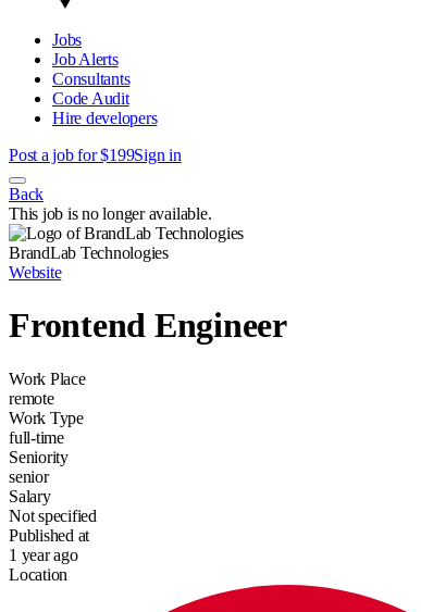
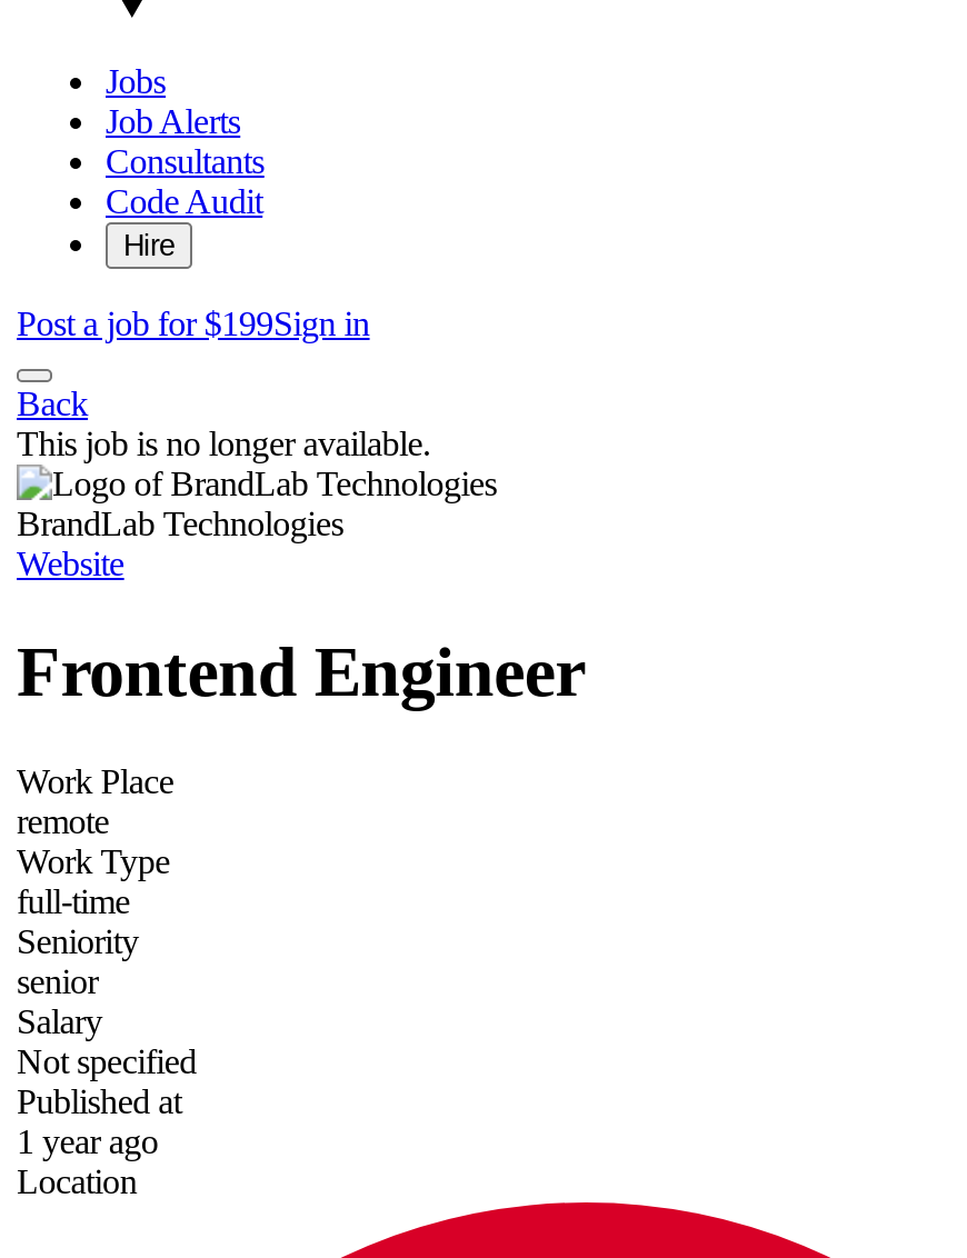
[52,109,157,127] Hire developers -> [123,229,175,262] Hire

